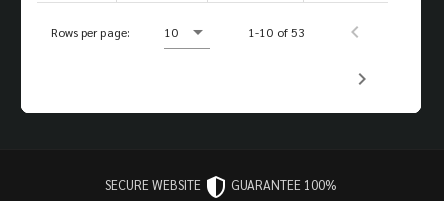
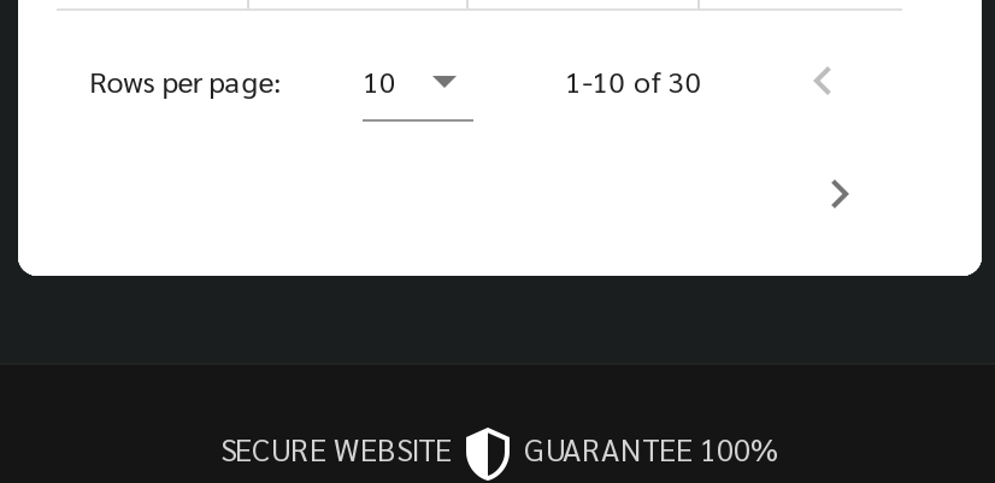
[248,24,305,40] 1-10 of 53 -> [565,61,702,99] 1-10 of 30

